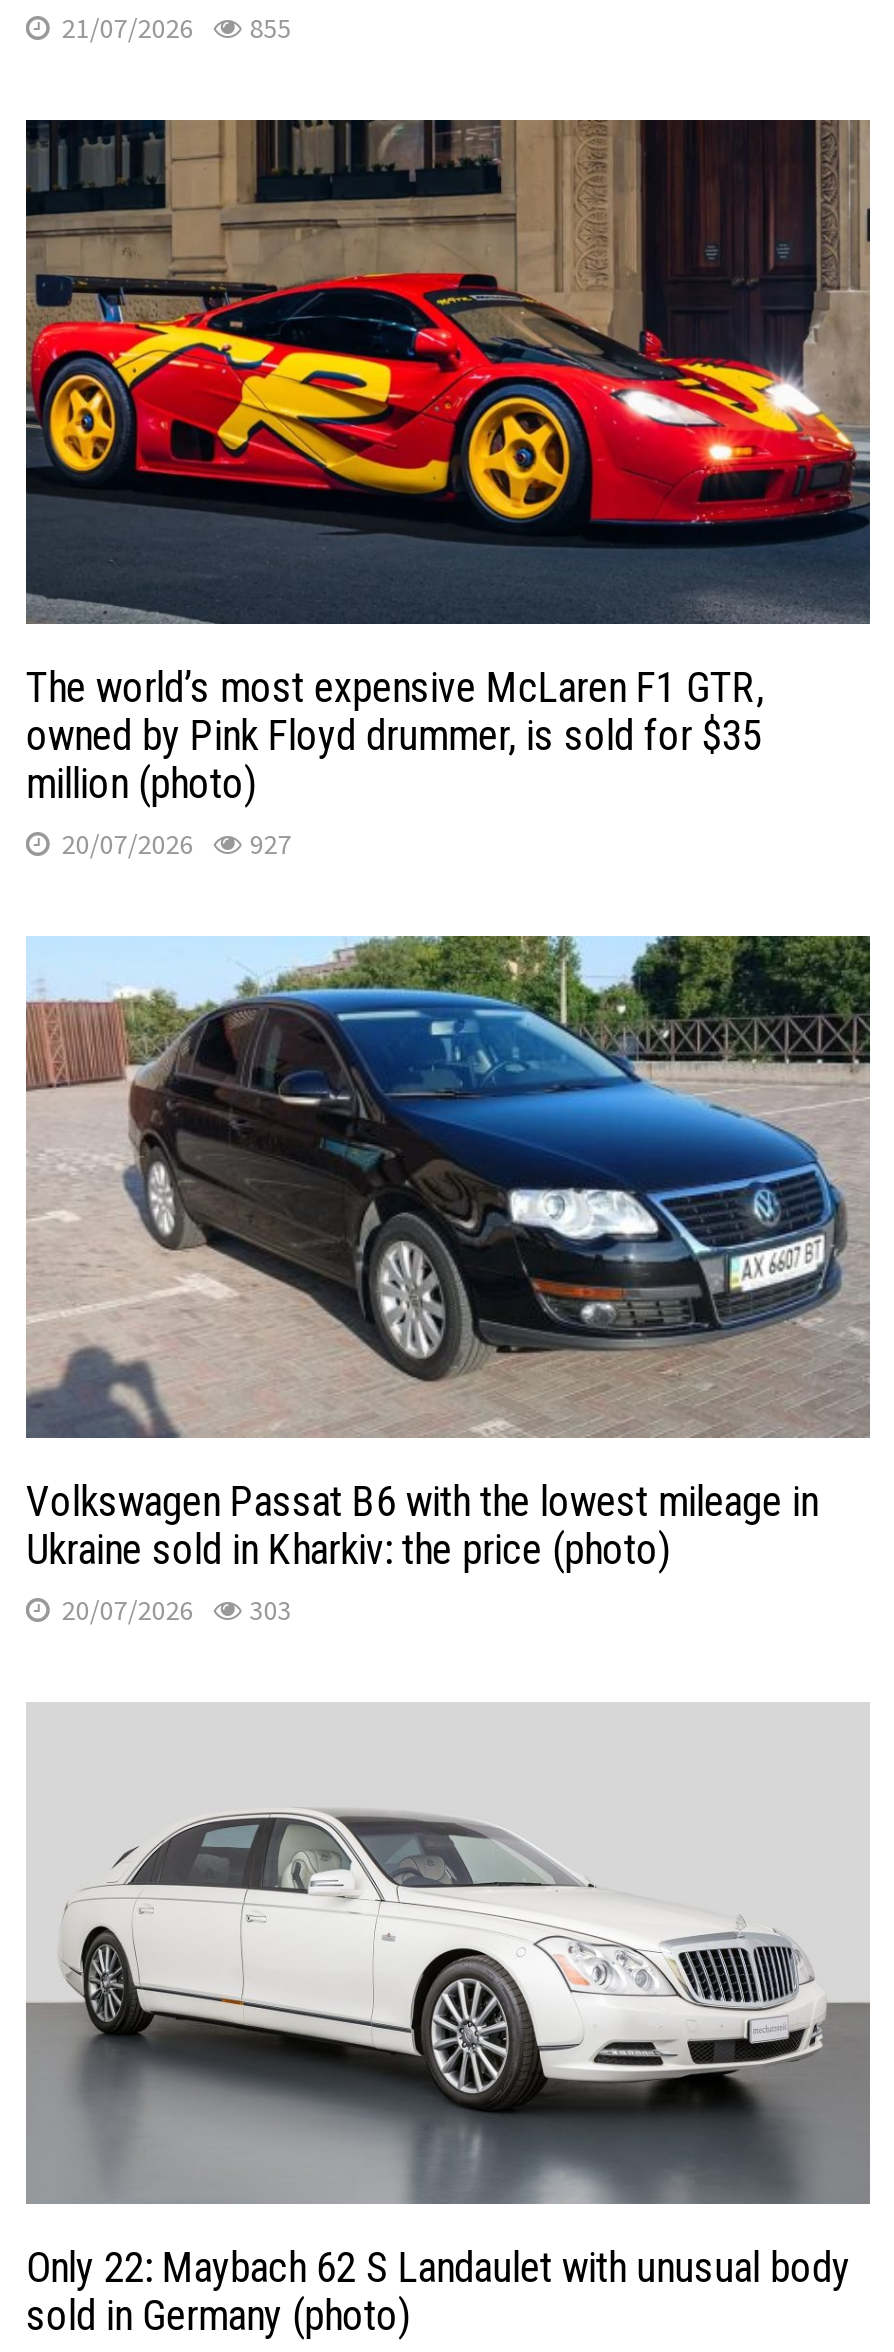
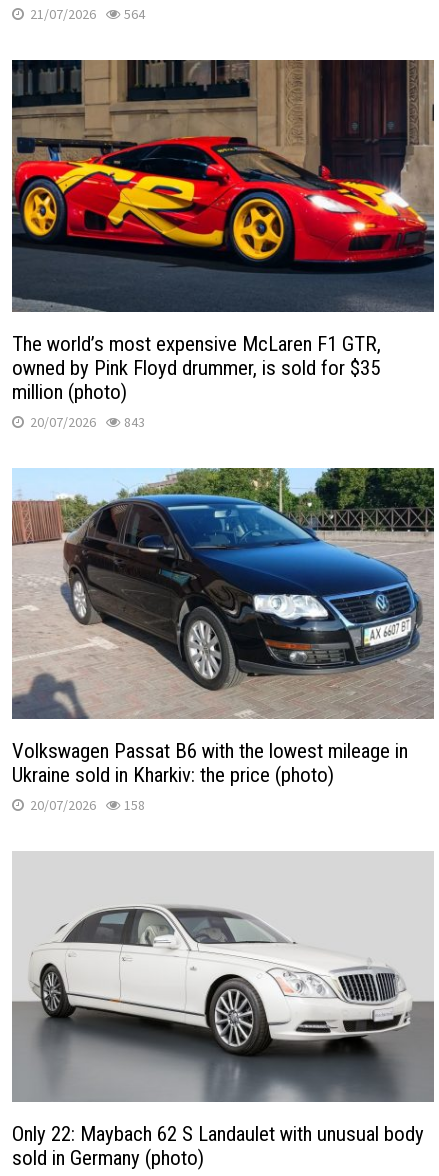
[62,10,292,46] 21/07/2026 855 -> [30,5,145,23] 21/07/2026 564
[62,825,292,861] 20/07/2026 927 -> [30,413,145,431] 20/07/2026 843
[62,1592,292,1628] 20/07/2026 303 -> [30,796,145,814] 20/07/2026 158

